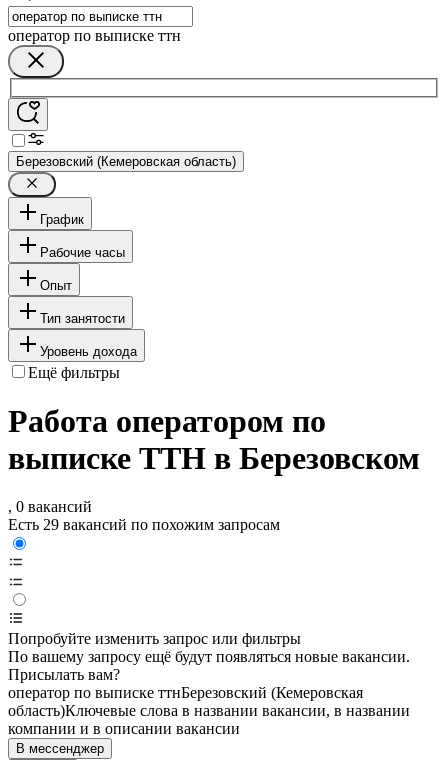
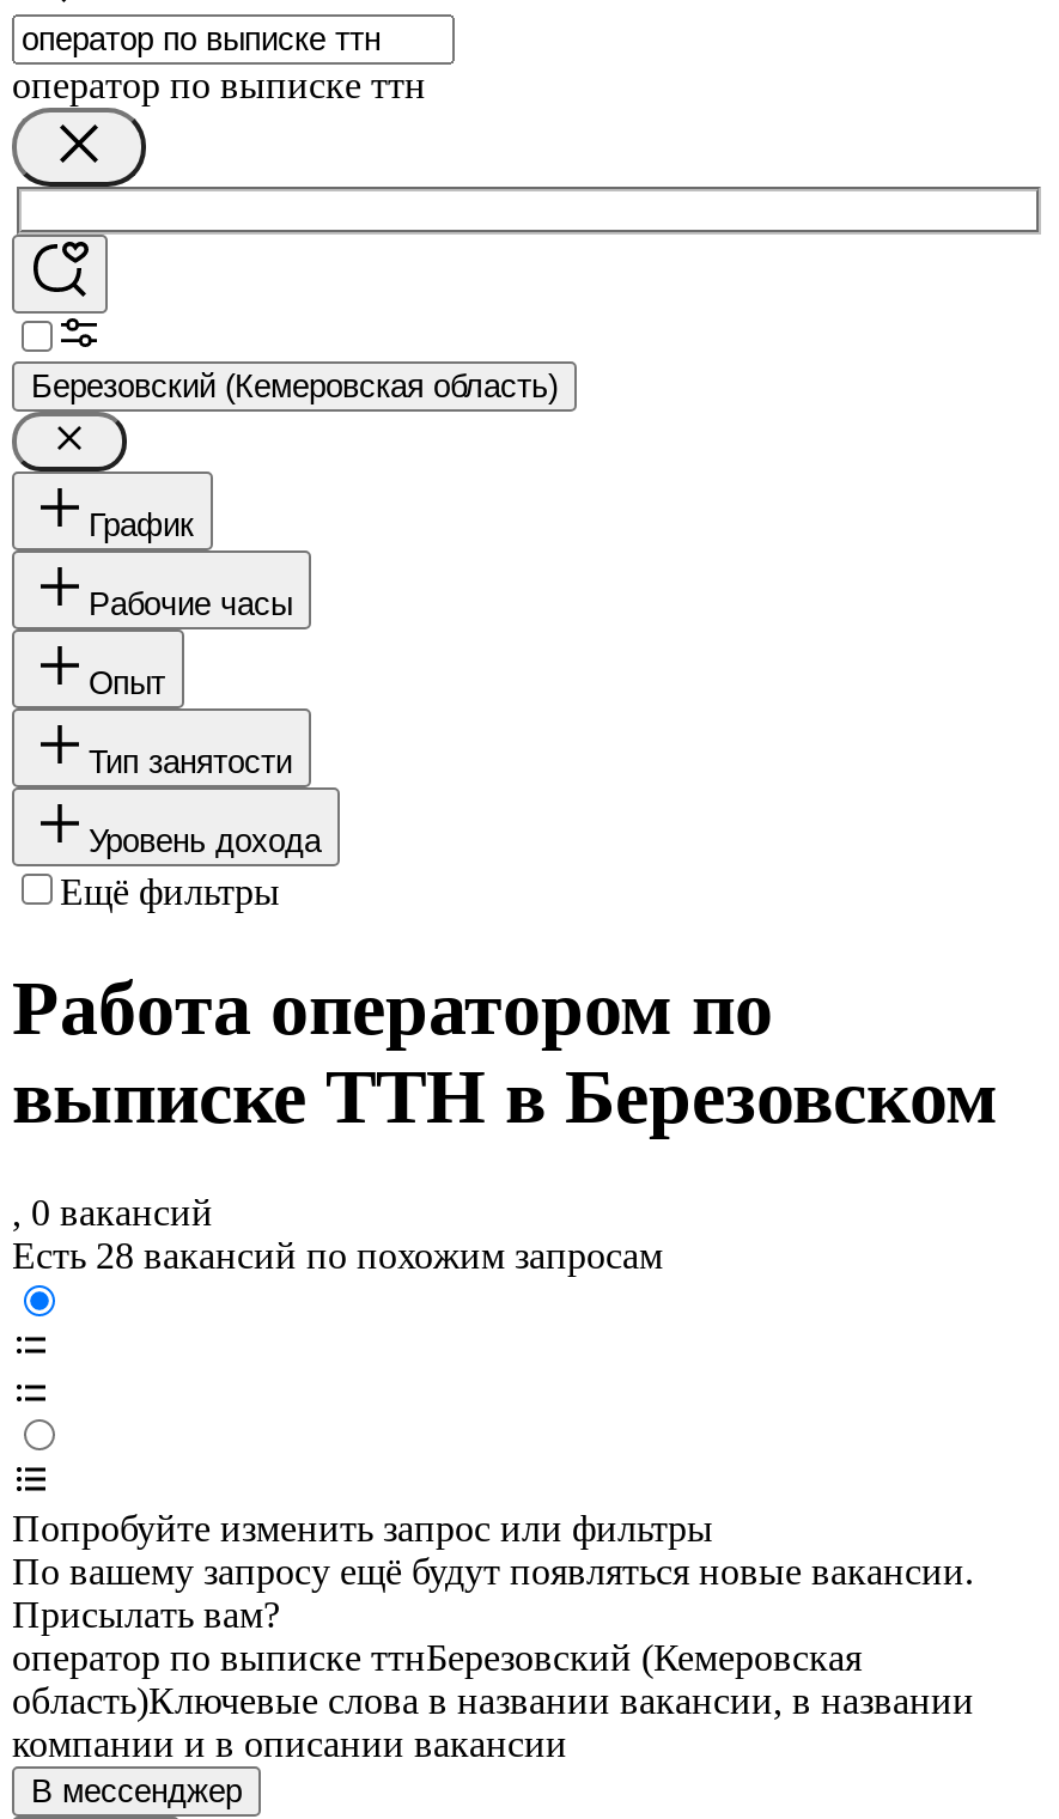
[8,516,280,533] Есть 29 вакансий по похожим запросам -> [12,1236,663,1277] Есть 28 вакансий по похожим запросам

